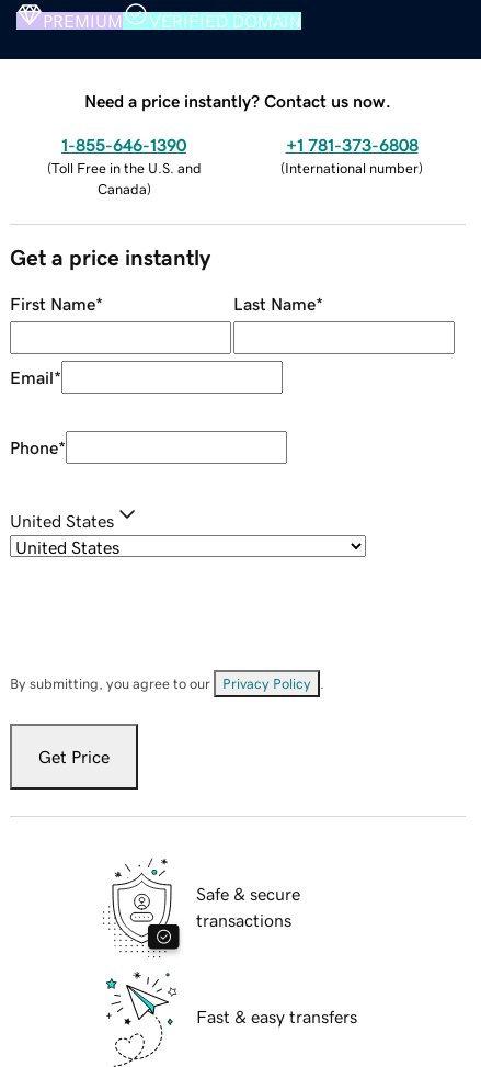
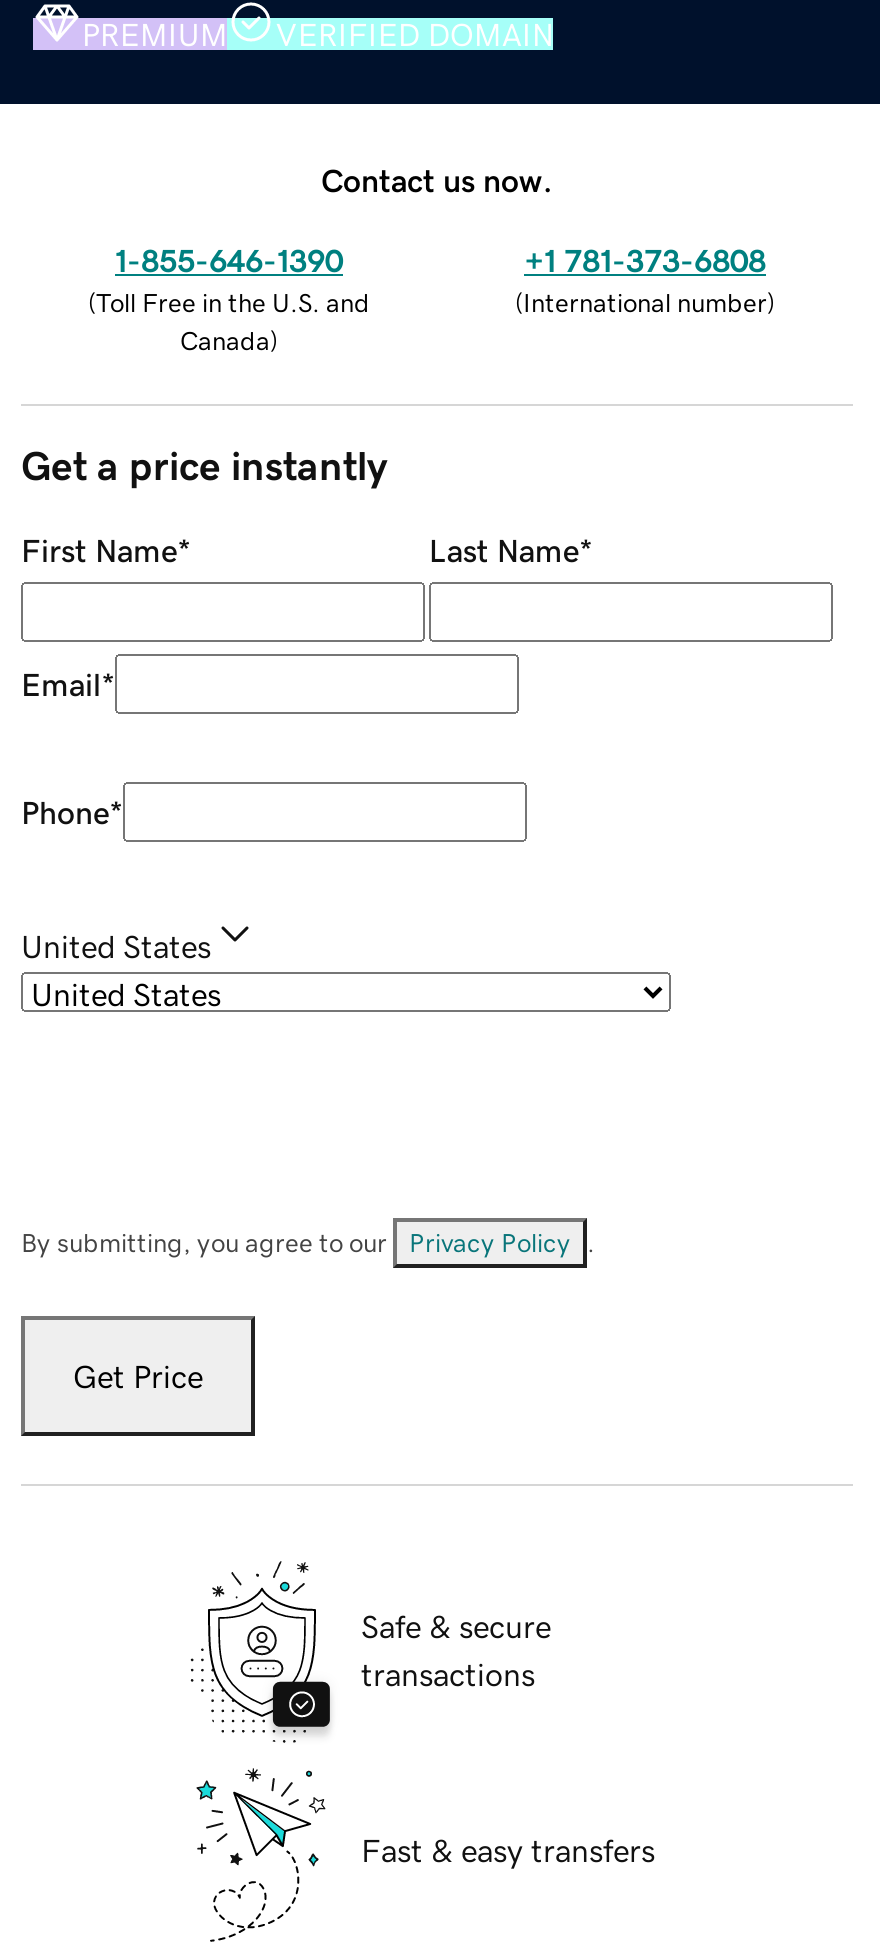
[84,92,391,109] Need a price instantly? Contact us now. -> [321,163,553,195] Contact us now.

